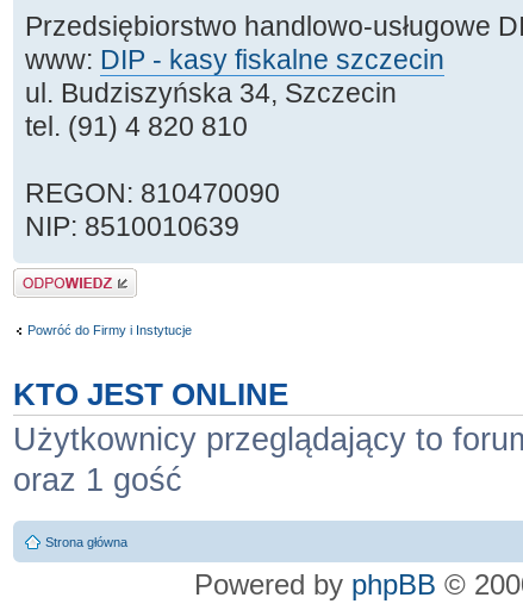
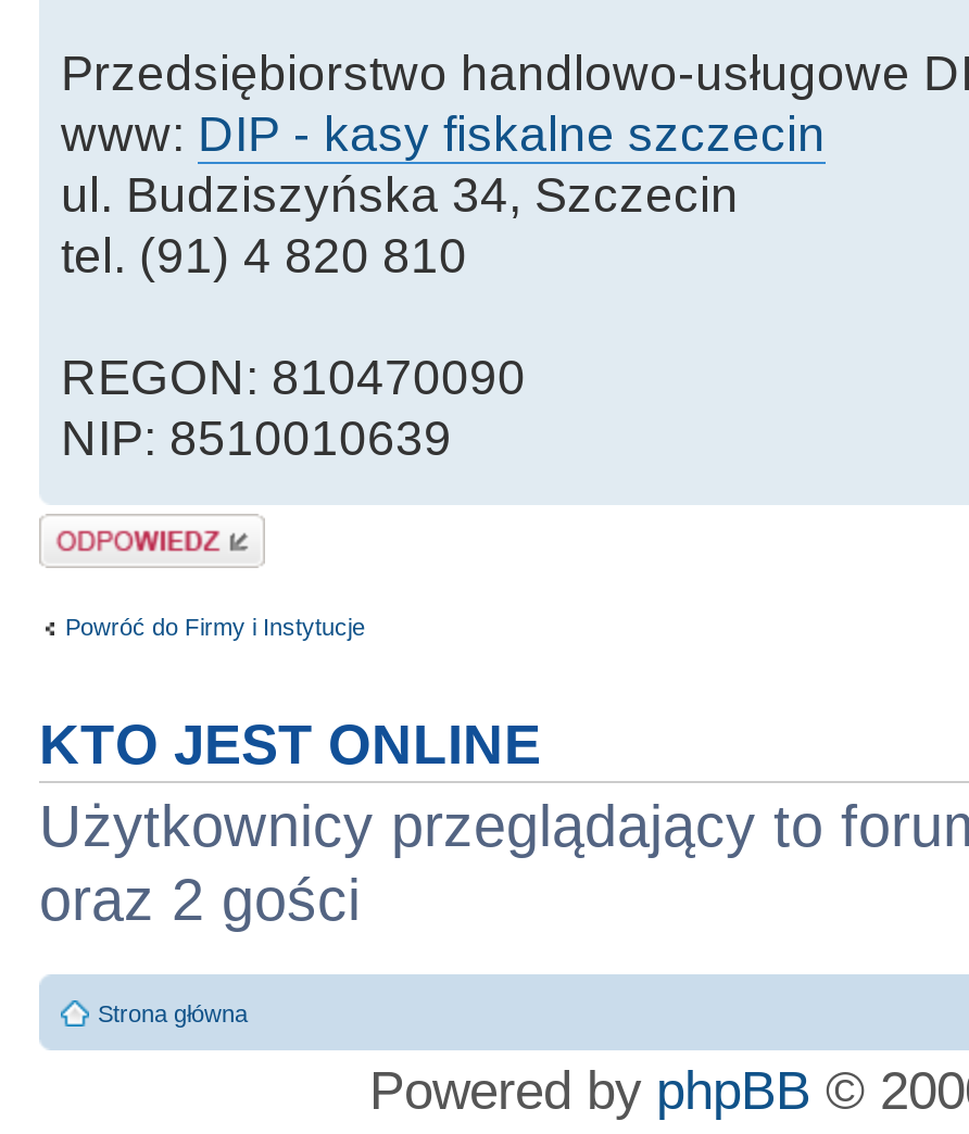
[13,462,182,498] oraz 1 gość -> [39,868,361,933] oraz 2 gości

